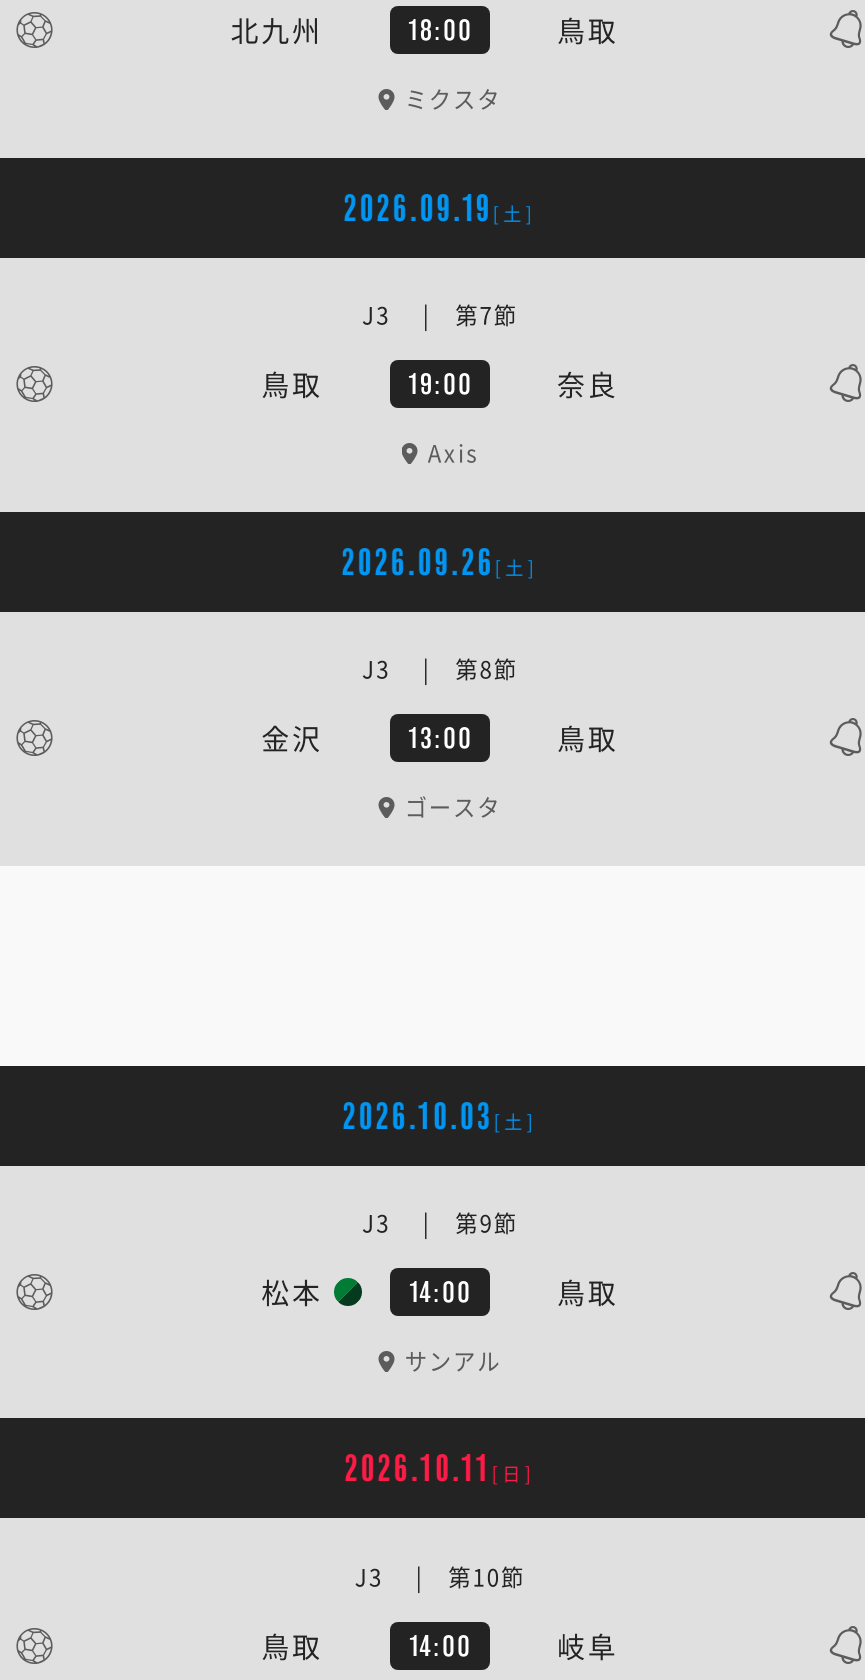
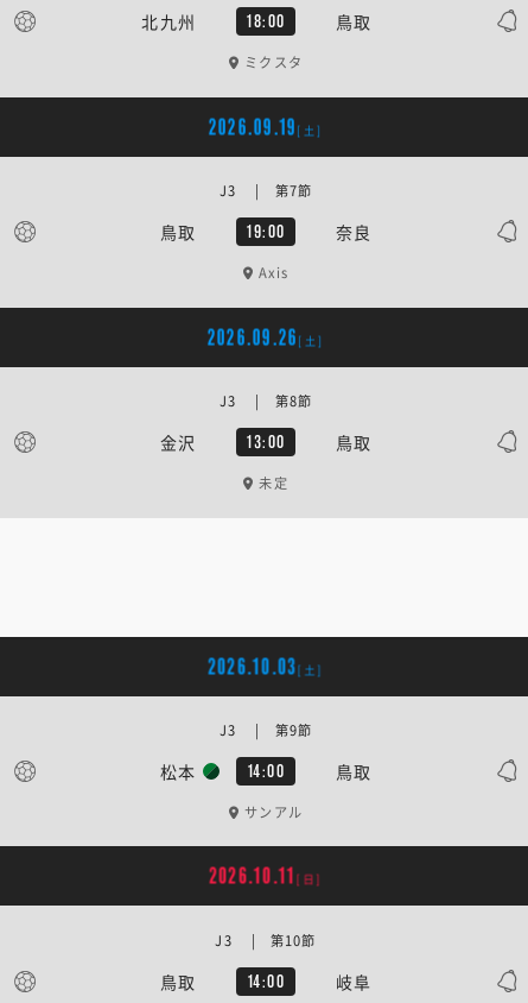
[405,790,502,824] ゴースタ -> [259,473,288,493] 未定

